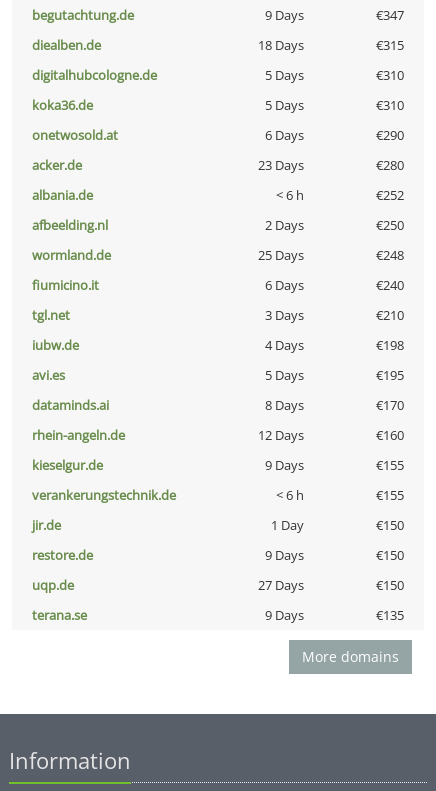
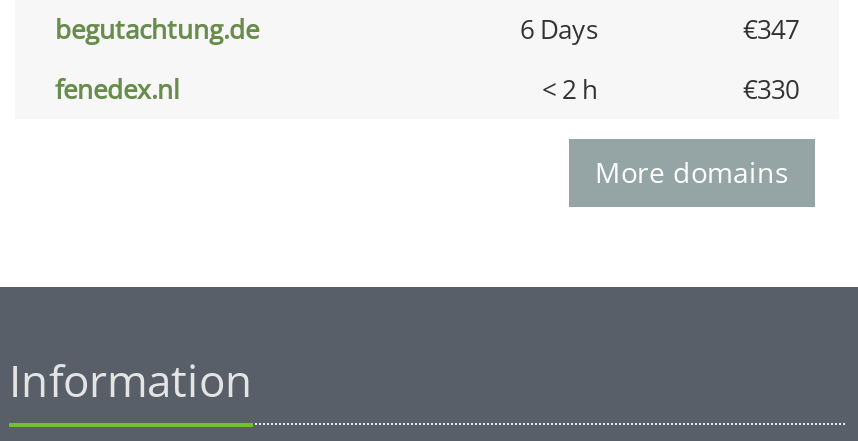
[264,6,303,24] 9 Days -> [520,11,598,47] 6 Days
[32,36,404,624] diealben.de | 18 Days | €315 | digitalhubcologne.de | 5 Days | €310 | koka36.de | 5 Days | €310 | onetwosold.at | 6 Days | €290 | acker.de | 23 Days | €280 | albania.de | < 6 h | €252 | afbeelding.nl | 2 Days | €250 | wormland.de | 25 Days | €248 | fiumicino.it | 6 Days | €240 | tgl.net | 3 Days | €210 | iubw.de | 4 Days | €198 | avi.es | 5 Days | €195 | dataminds.ai | 8 Days | €170 | rhein-angeln.de | 12 Days | €160 | kieselgur.de | 9 Days | €155 | verankerungstechnik.de | < 6 h | €155 | jir.de | 1 Day | €150 | restore.de | 9 Days | €150 | uqp.de | 27 Days | €150 | terana.se | 9 Days | €135 -> [55,71,799,107] fenedex.nl | < 2 h | €330

